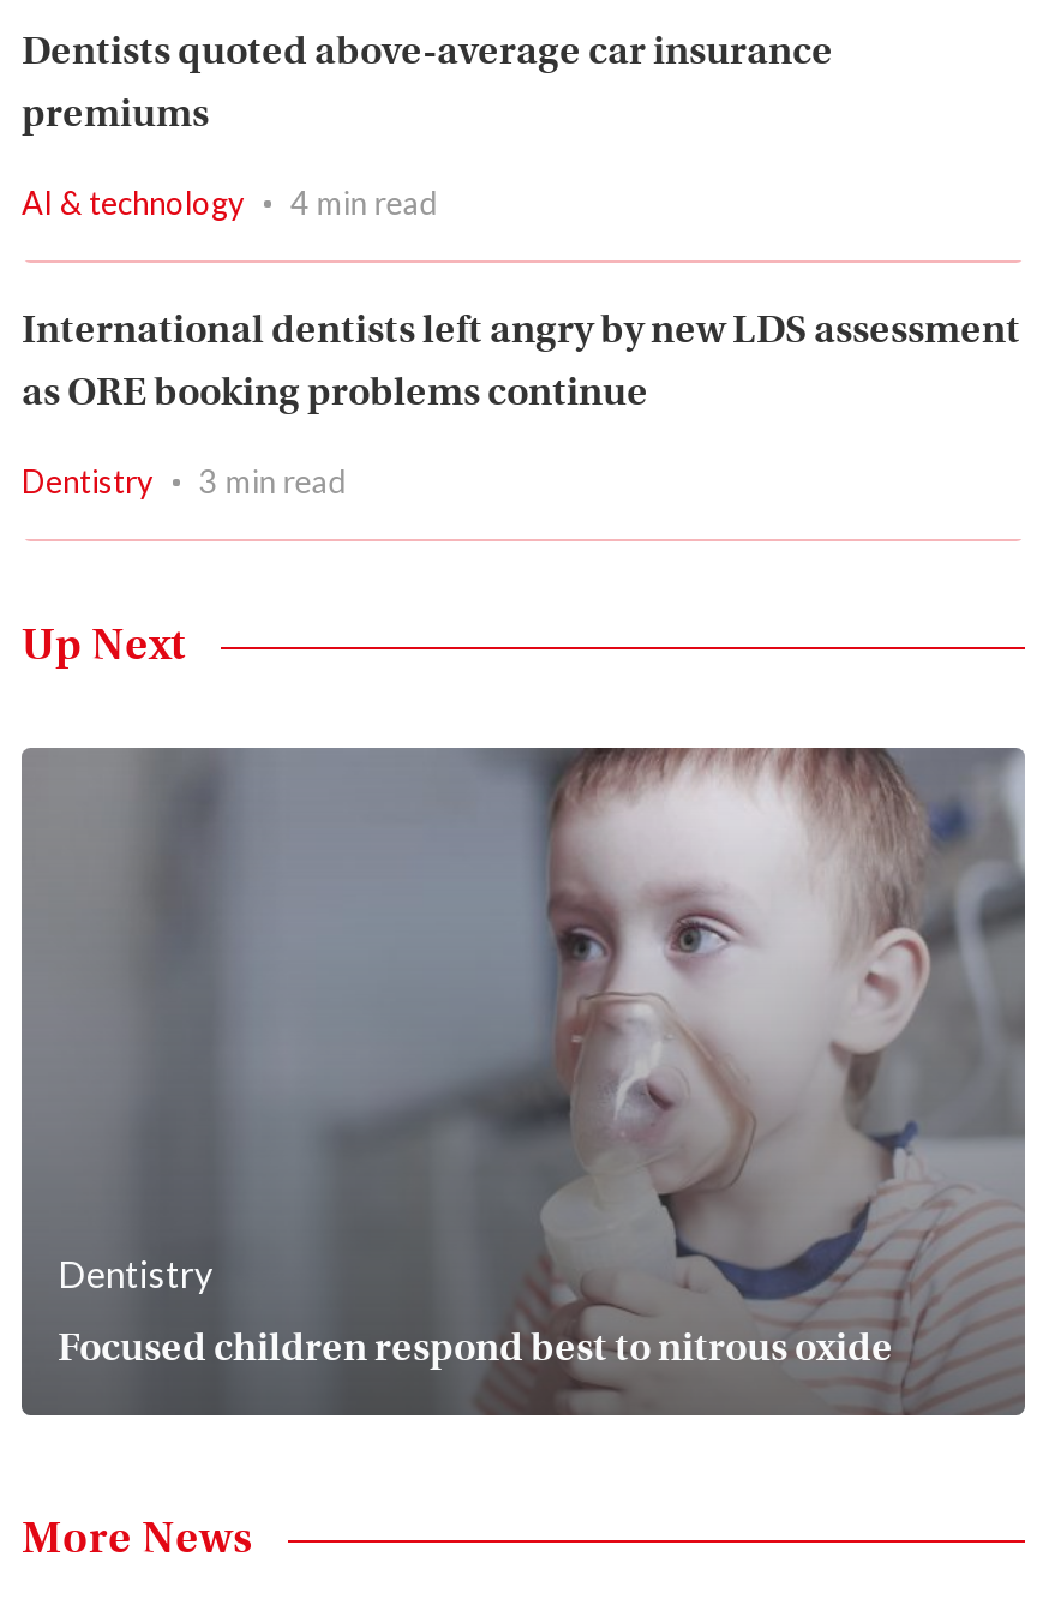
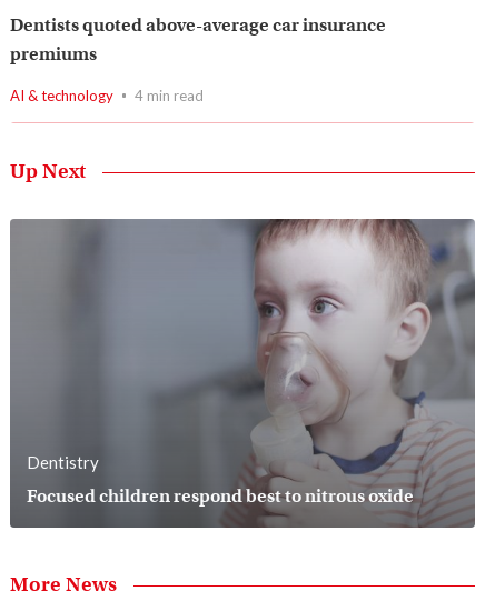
[22,307,1020,501] International dentists left angry by new LDS assessment | as ORE booking problems continue | Dentistry | 3 min read -> none

